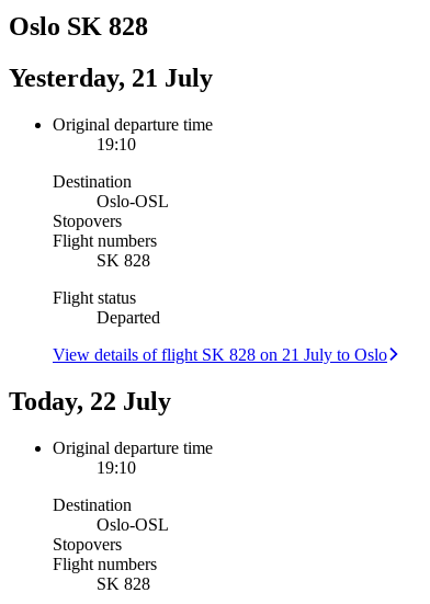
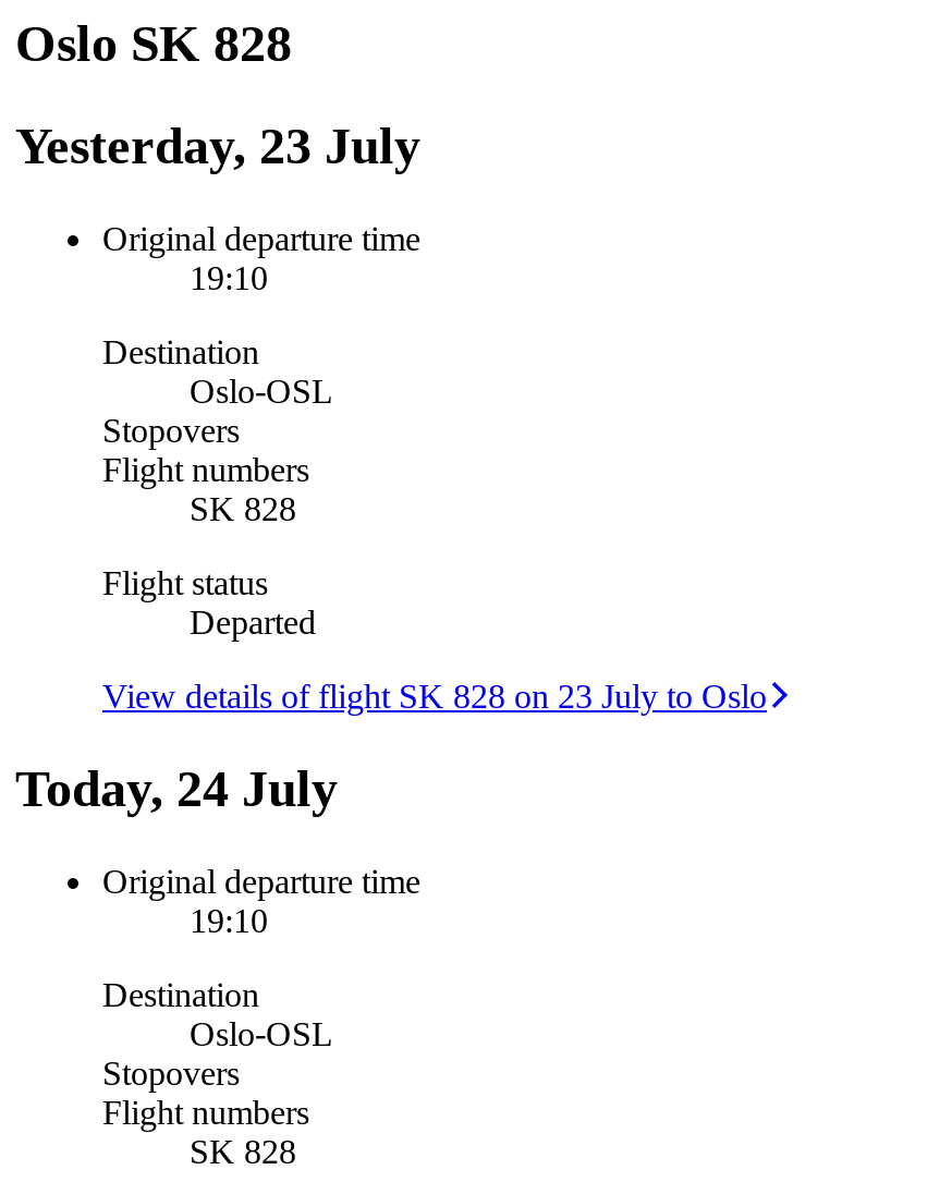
[9,63,213,92] Yesterday, 21 July -> [15,117,420,174] Yesterday, 23 July
[53,345,387,364] View details of flight SK 828 on 21 July to Oslo -> [102,677,767,714] View details of flight SK 828 on 23 July to Oslo
[9,387,171,415] Today, 22 July -> [15,760,338,816] Today, 24 July

